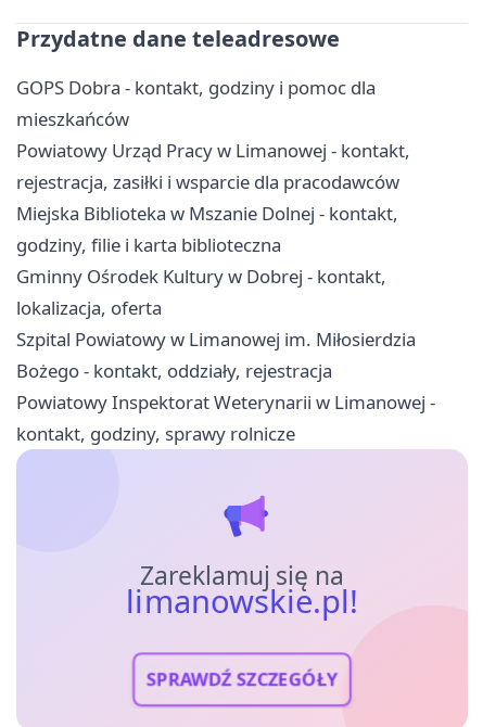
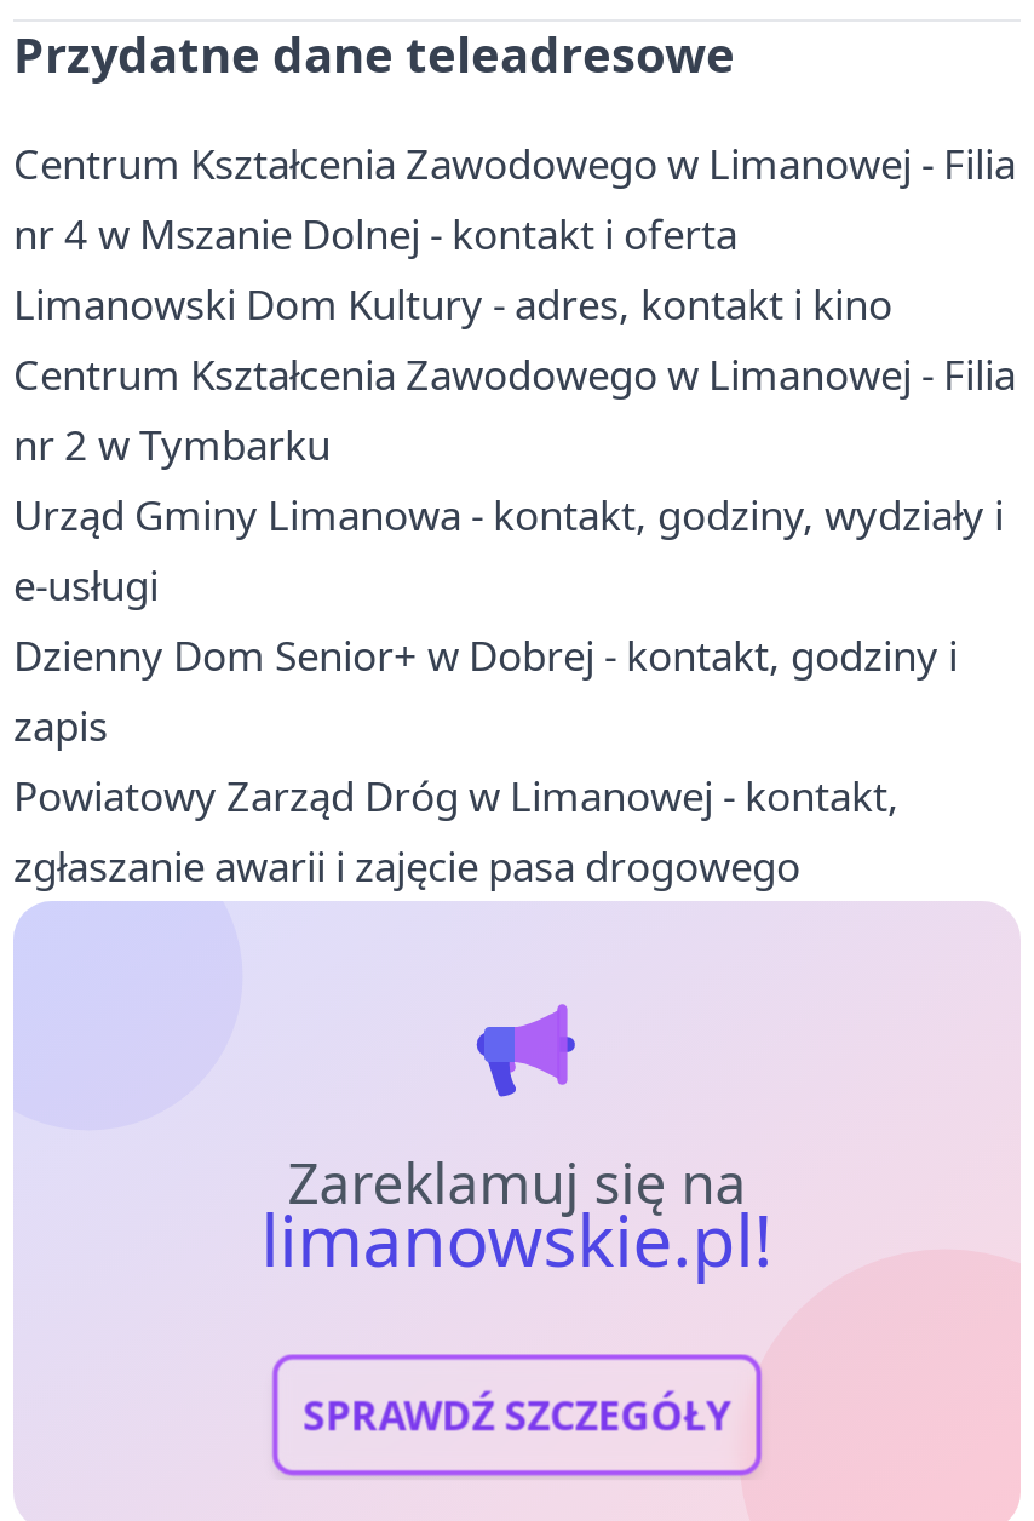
[16,75,435,446] GOPS Dobra - kontakt, godziny i pomoc dla | mieszkańców | Powiatowy Urząd Pracy w Limanowej - kontakt, | rejestracja, zasiłki i wsparcie dla pracodawców | Miejska Biblioteka w Mszanie Dolnej - kontakt, | godziny, filie i karta biblioteczna | Gminny Ośrodek Kultury w Dobrej - kontakt, | lokalizacja, oferta | Szpital Powiatowy w Limanowej im. Miłosierdzia | Bożego - kontakt, oddziały, rejestracja | Powiatowy Inspektorat Weterynarii w Limanowej - | kontakt, godziny, sprawy rolnicze -> [13,137,1016,895] Centrum Kształcenia Zawodowego w Limanowej - Filia | nr 4 w Mszanie Dolnej - kontakt i oferta | Limanowski Dom Kultury - adres, kontakt i kino | Centrum Kształcenia Zawodowego w Limanowej - Filia | nr 2 w Tymbarku | Urząd Gminy Limanowa - kontakt, godziny, wydziały i | e-usługi | Dzienny Dom Senior+ w Dobrej - kontakt, godziny i | zapis | Powiatowy Zarząd Dróg w Limanowej - kontakt, | zgłaszanie awarii i zajęcie pasa drogowego

